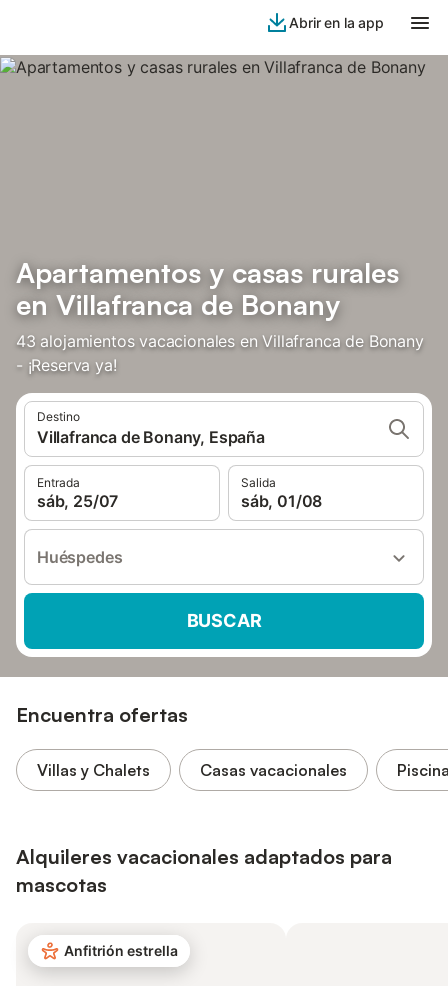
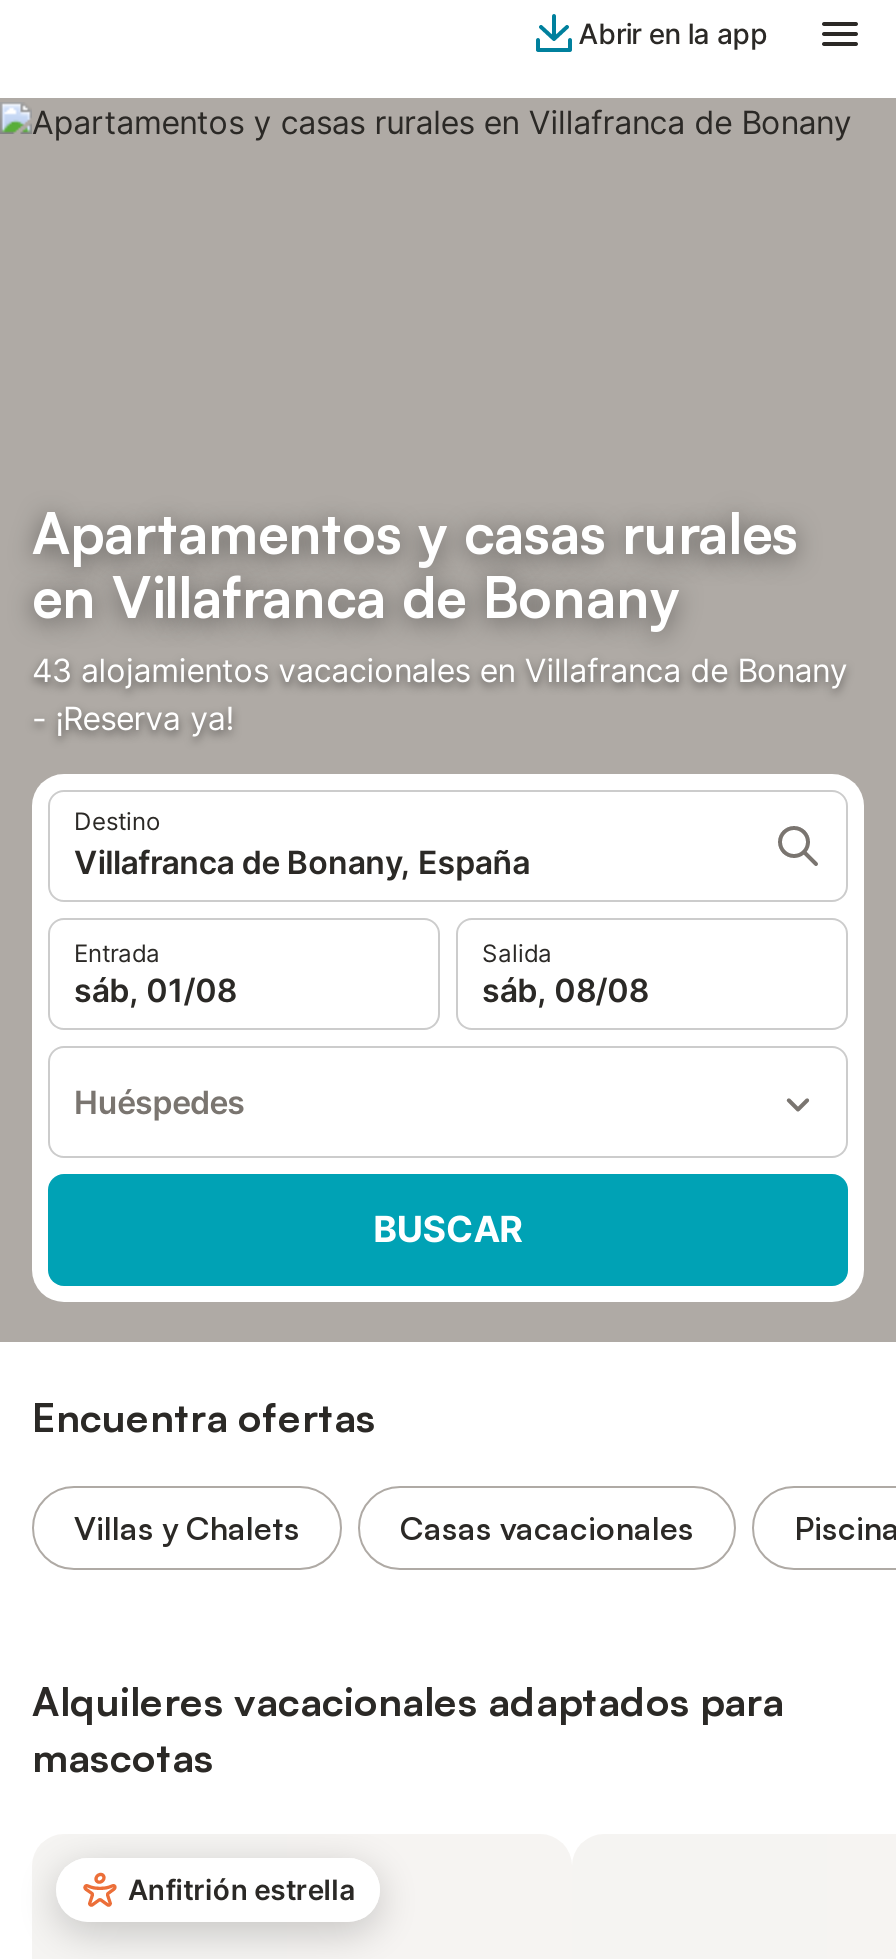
[37,491,118,511] sáb, 25/07 -> [74,970,236,1010] sáb, 01/08
[241,491,322,511] sáb, 01/08 -> [482,970,648,1010] sáb, 08/08

